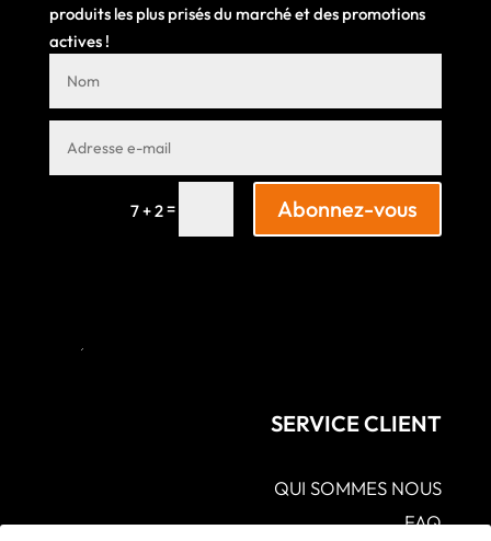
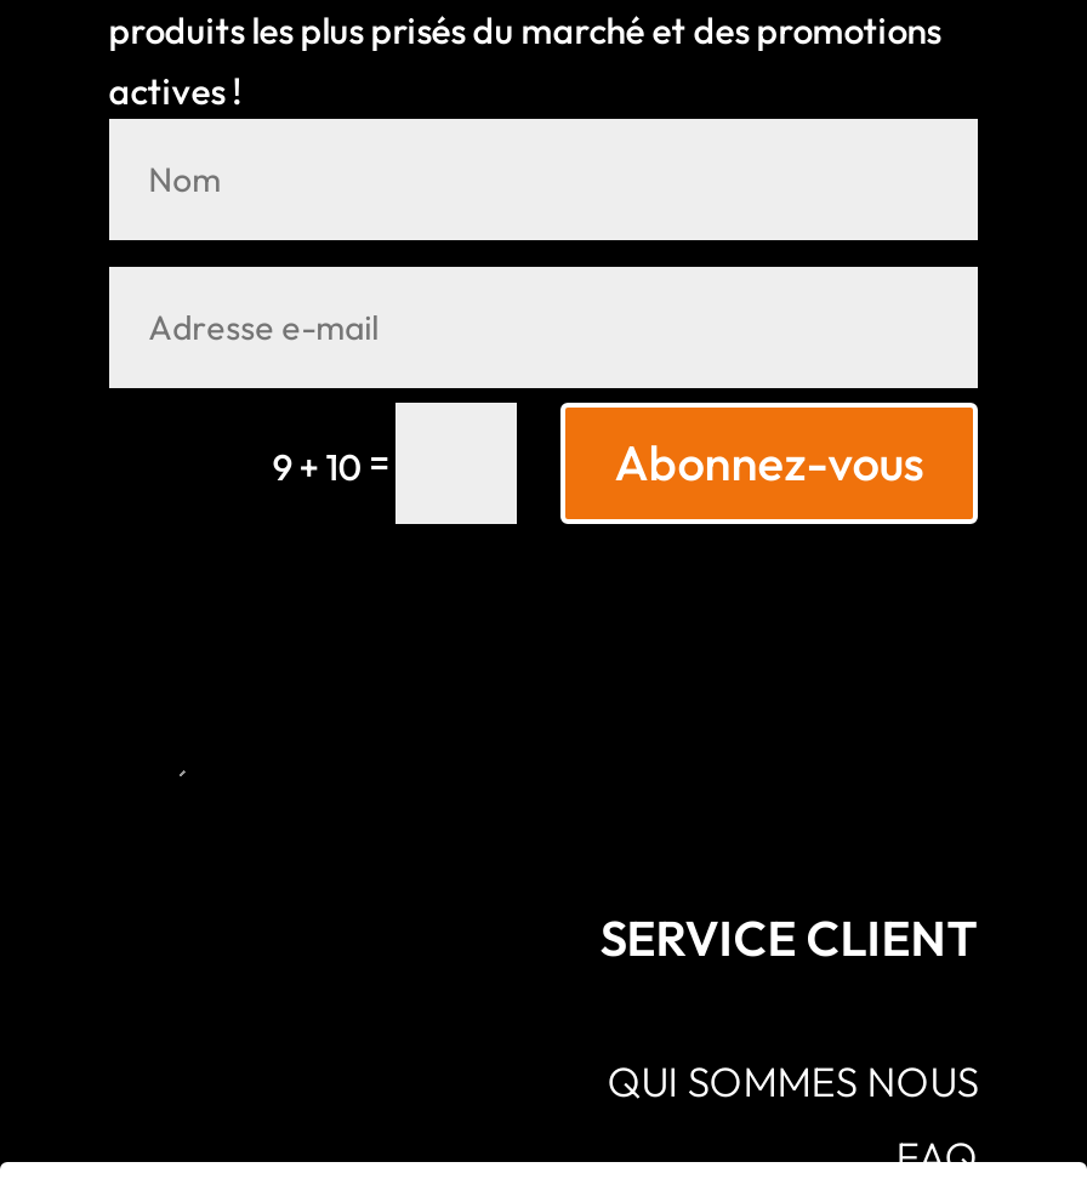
[131,198,179,221] 7 + 2 = -> [272,439,396,490] 9 + 10 =

